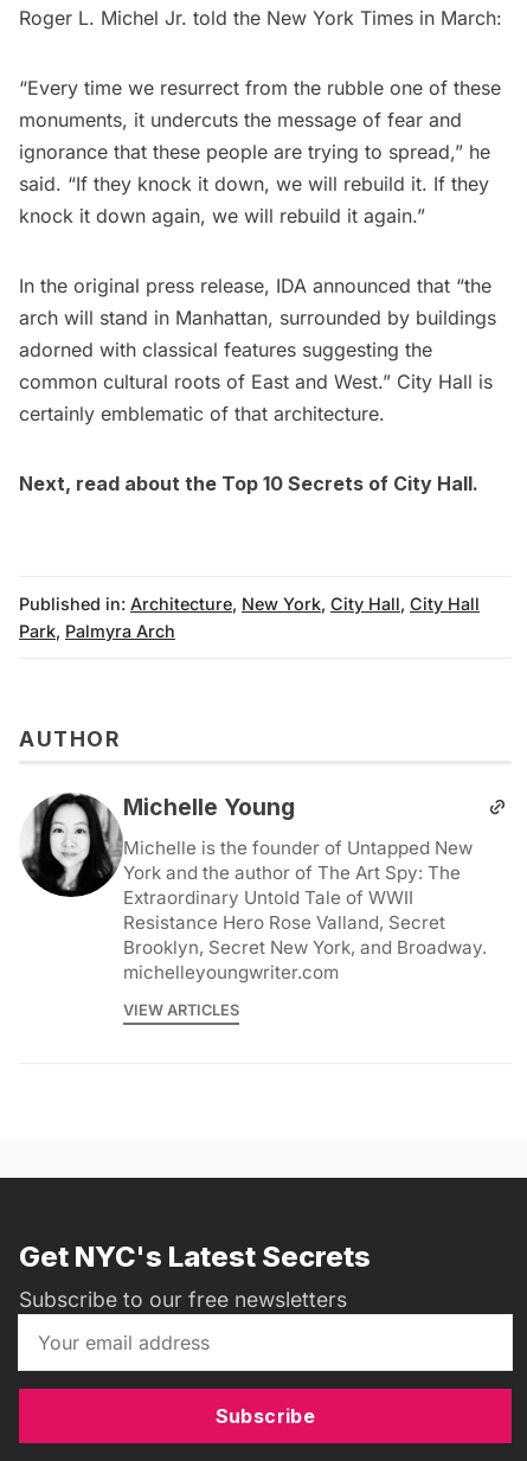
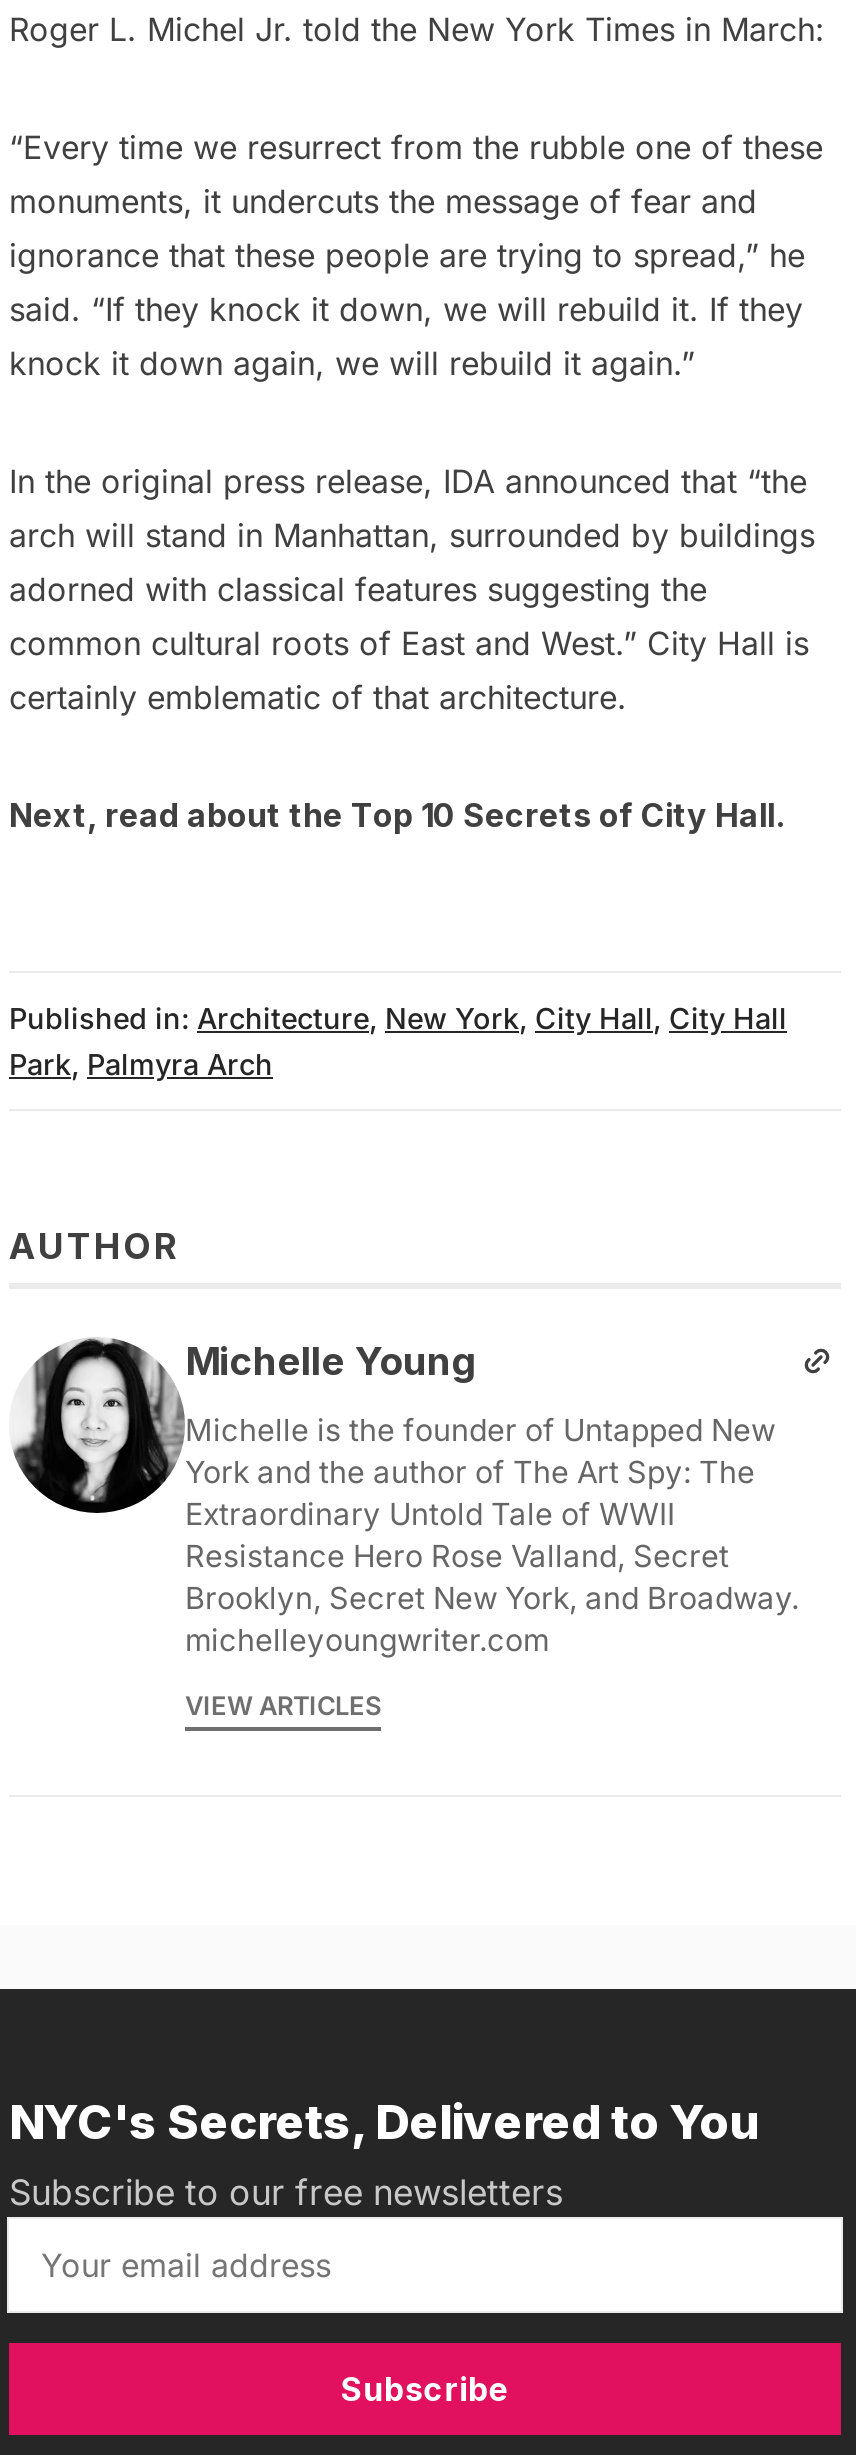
[19,1240,371,1274] Get NYC's Latest Secrets -> [9,2093,757,2151] NYC's Secrets, Delivered to You

